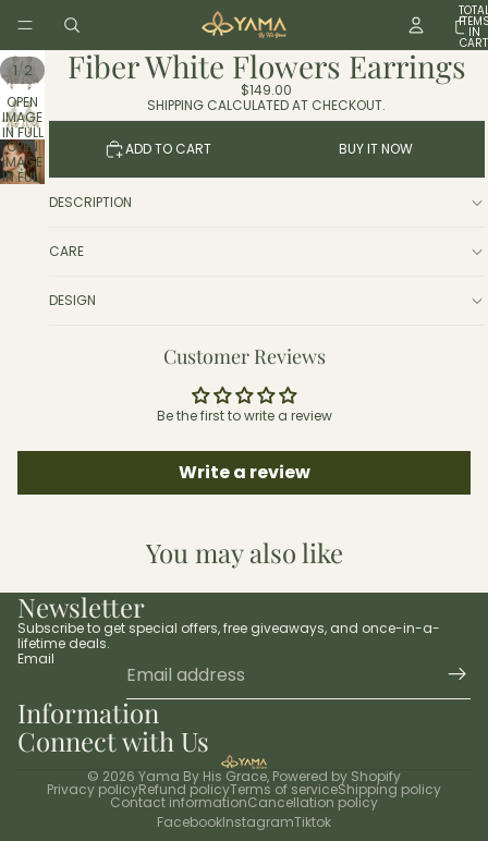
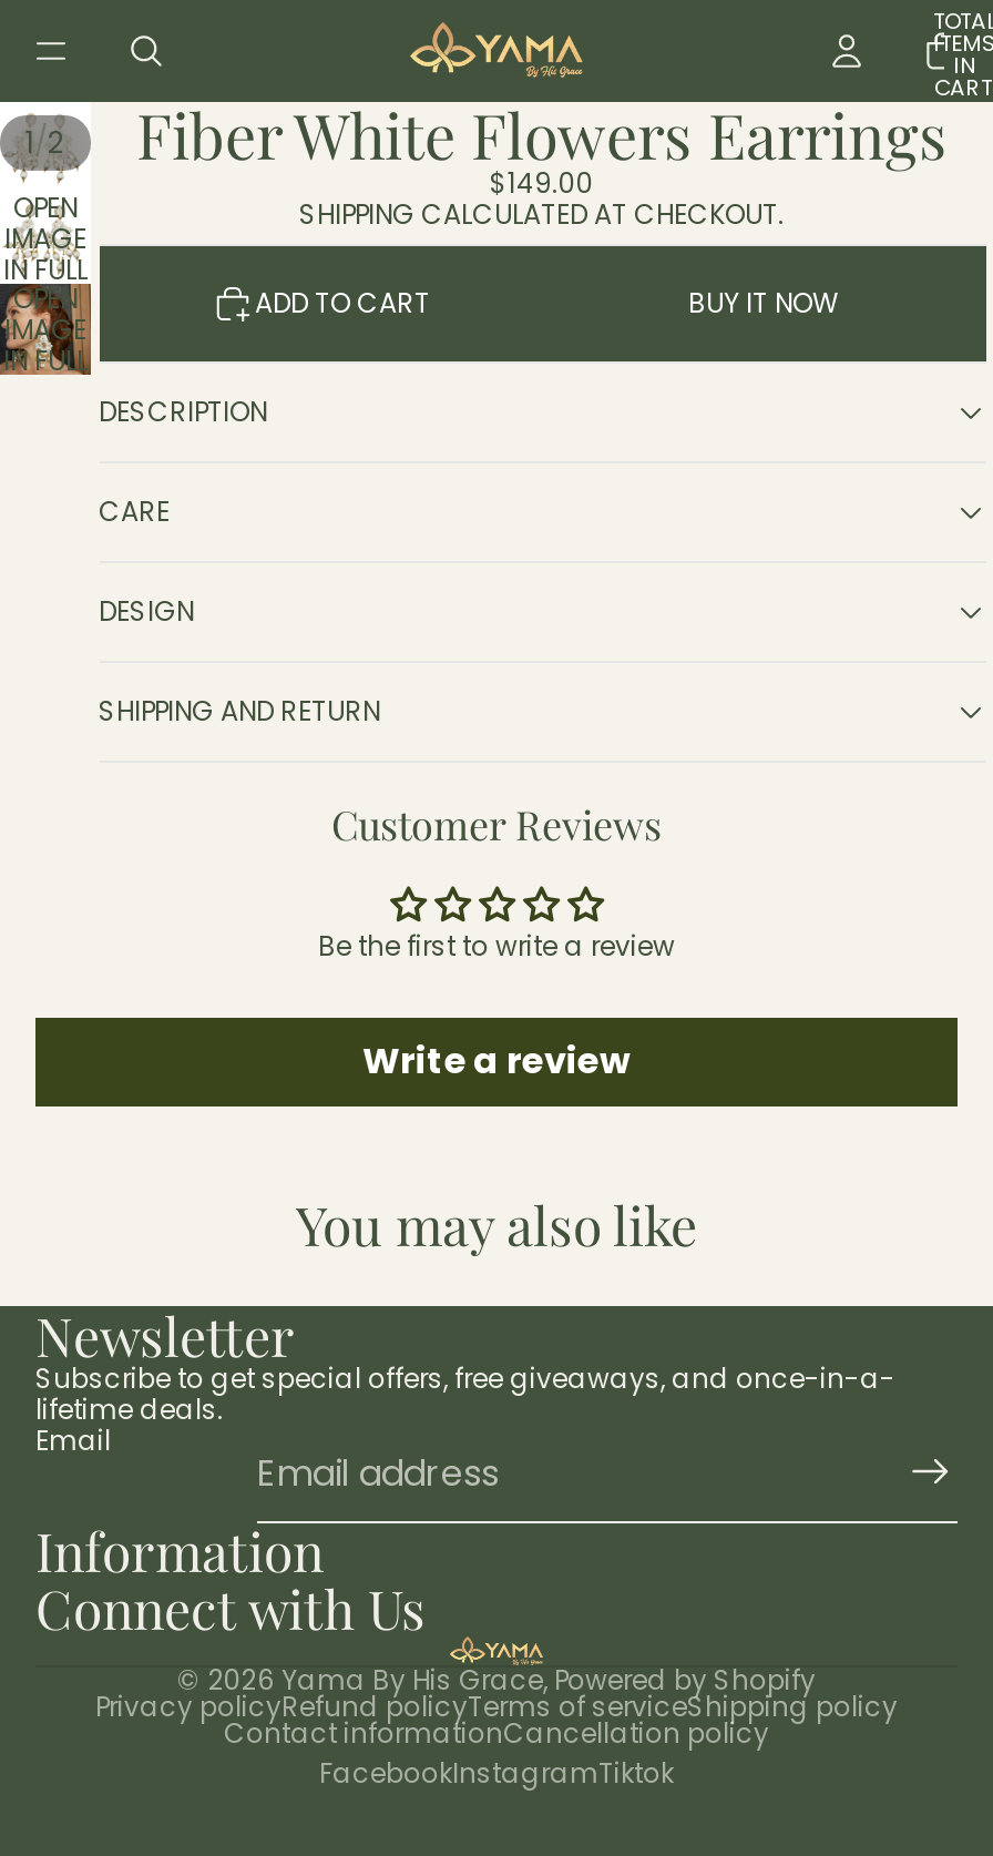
none -> [99,691,380,729] SHIPPING AND RETURN

